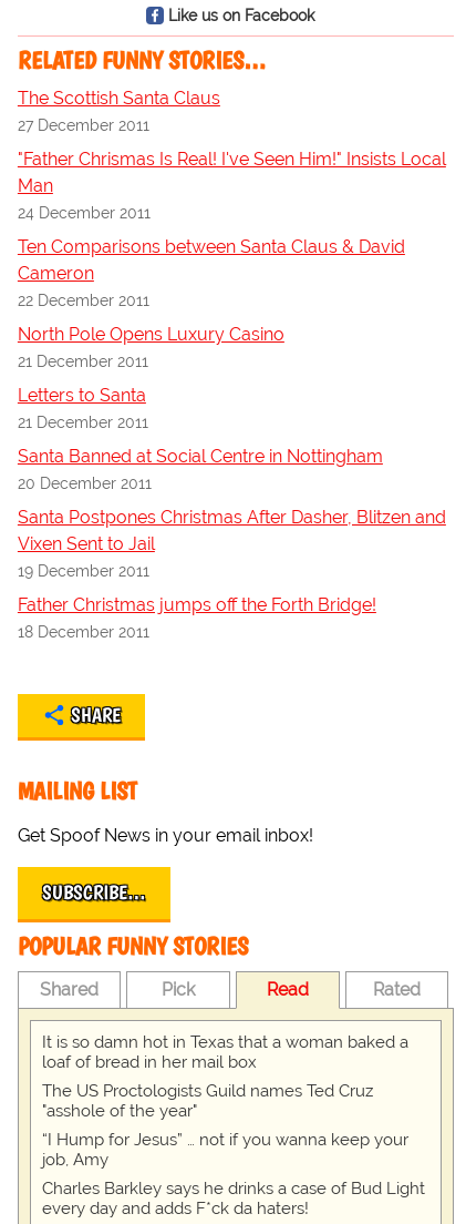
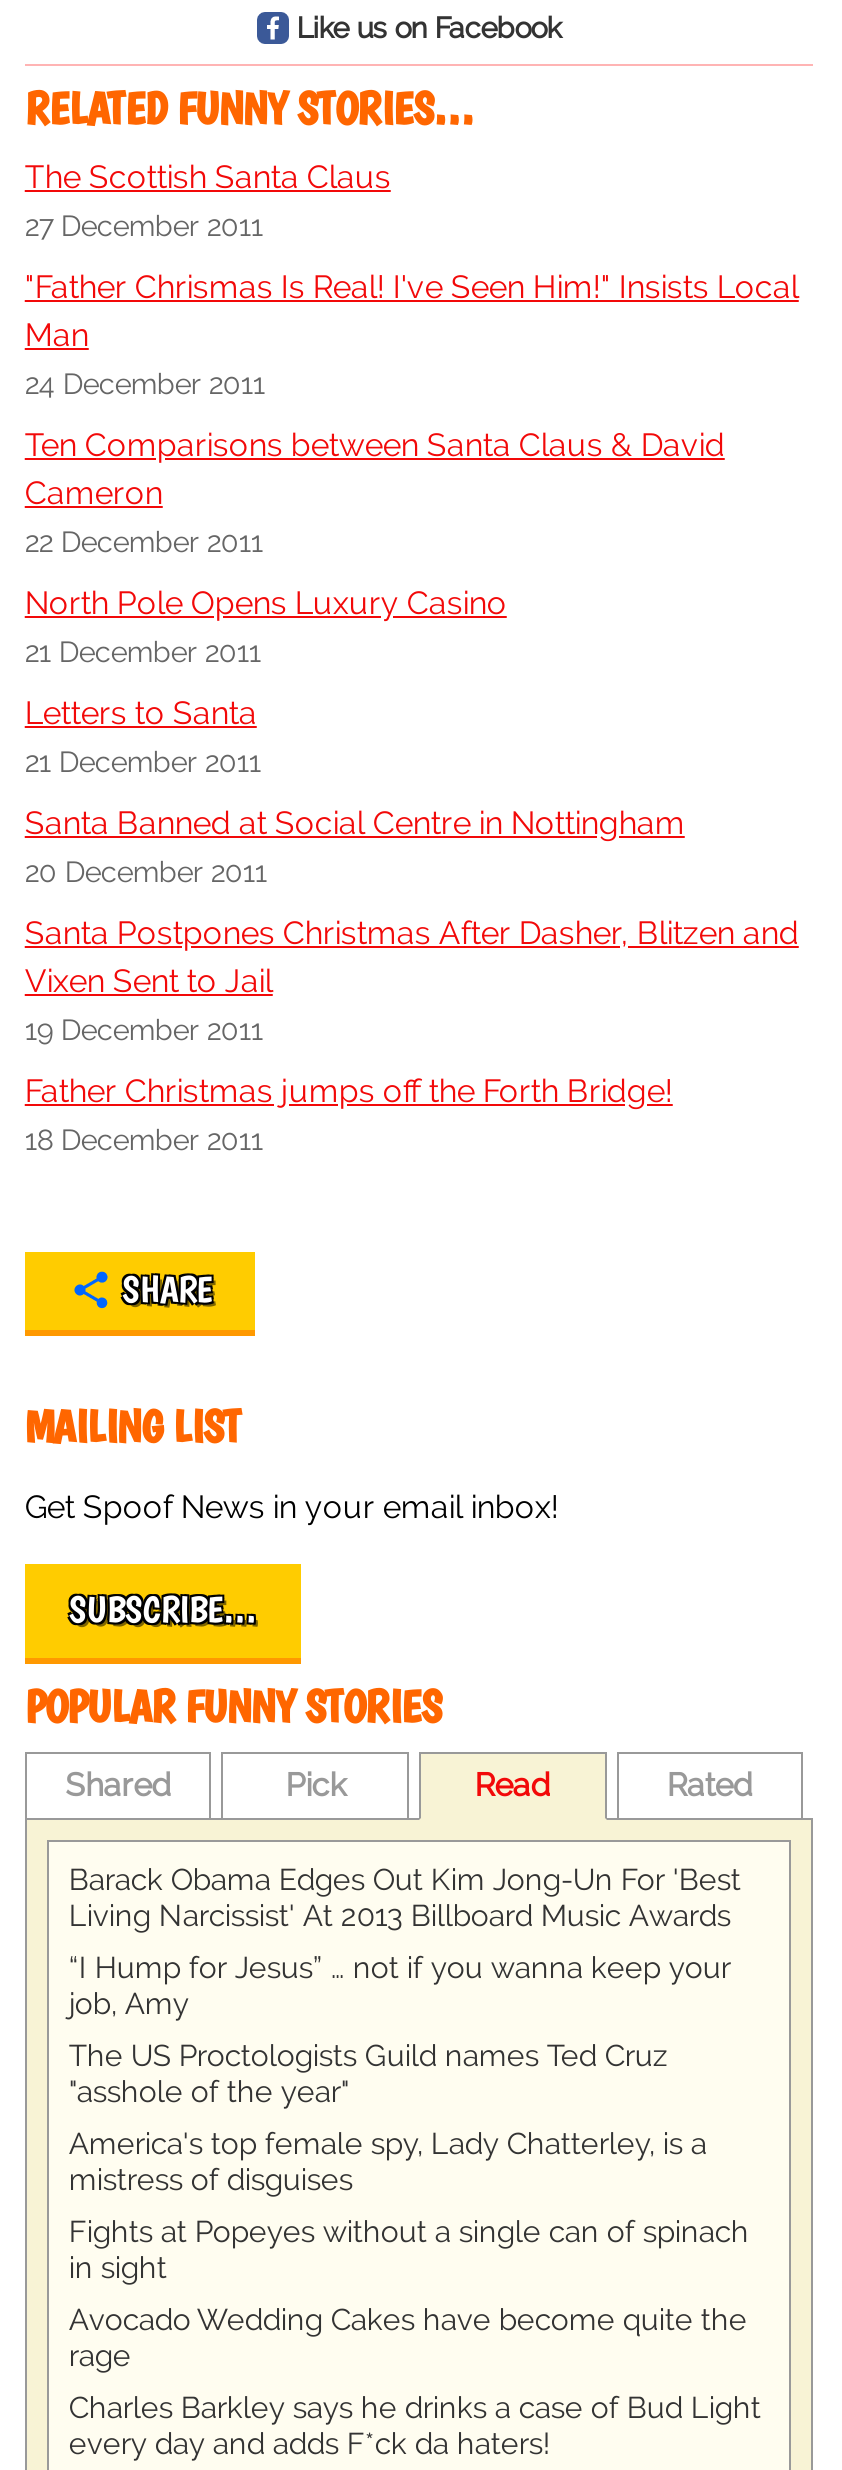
[42,1032,408,1072] It is so damn hot in Texas that a woman baked a | loaf of bread in her mail box -> [69,1861,741,1933] Barack Obama Edges Out Kim Jong-Un For 'Best | Living Narcissist' At 2013 Billboard Music Awards
none -> [69,2125,749,2373] America's top female spy, Lady Chatterley, is a | mistress of disguises | Fights at Popeyes without a single can of spinach | in sight | Avocado Wedding Cakes have become quite the | rage
moved [42,1130,408,1170] -> [69,1949,731,2021]: “I Hump for Jesus” … not if you wanna keep your | job, Amy

